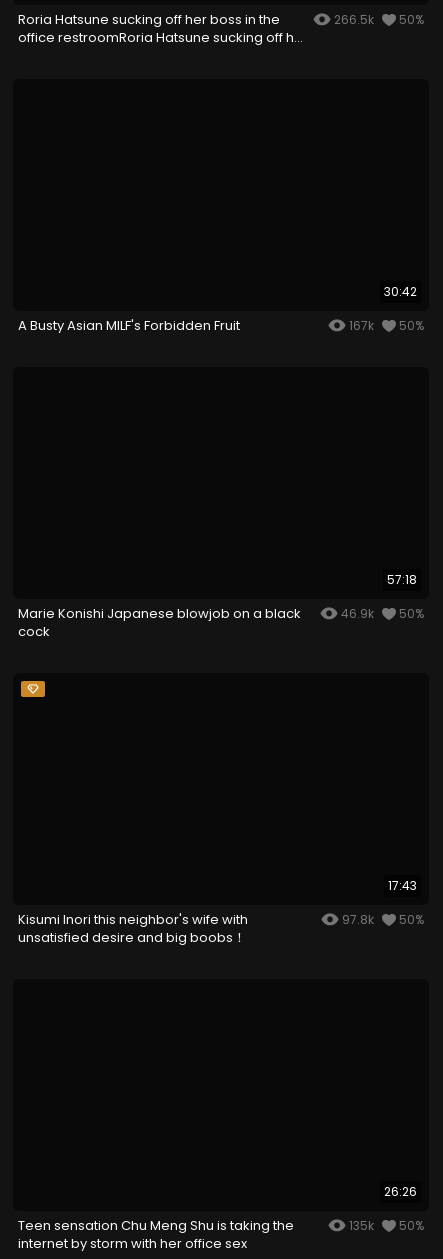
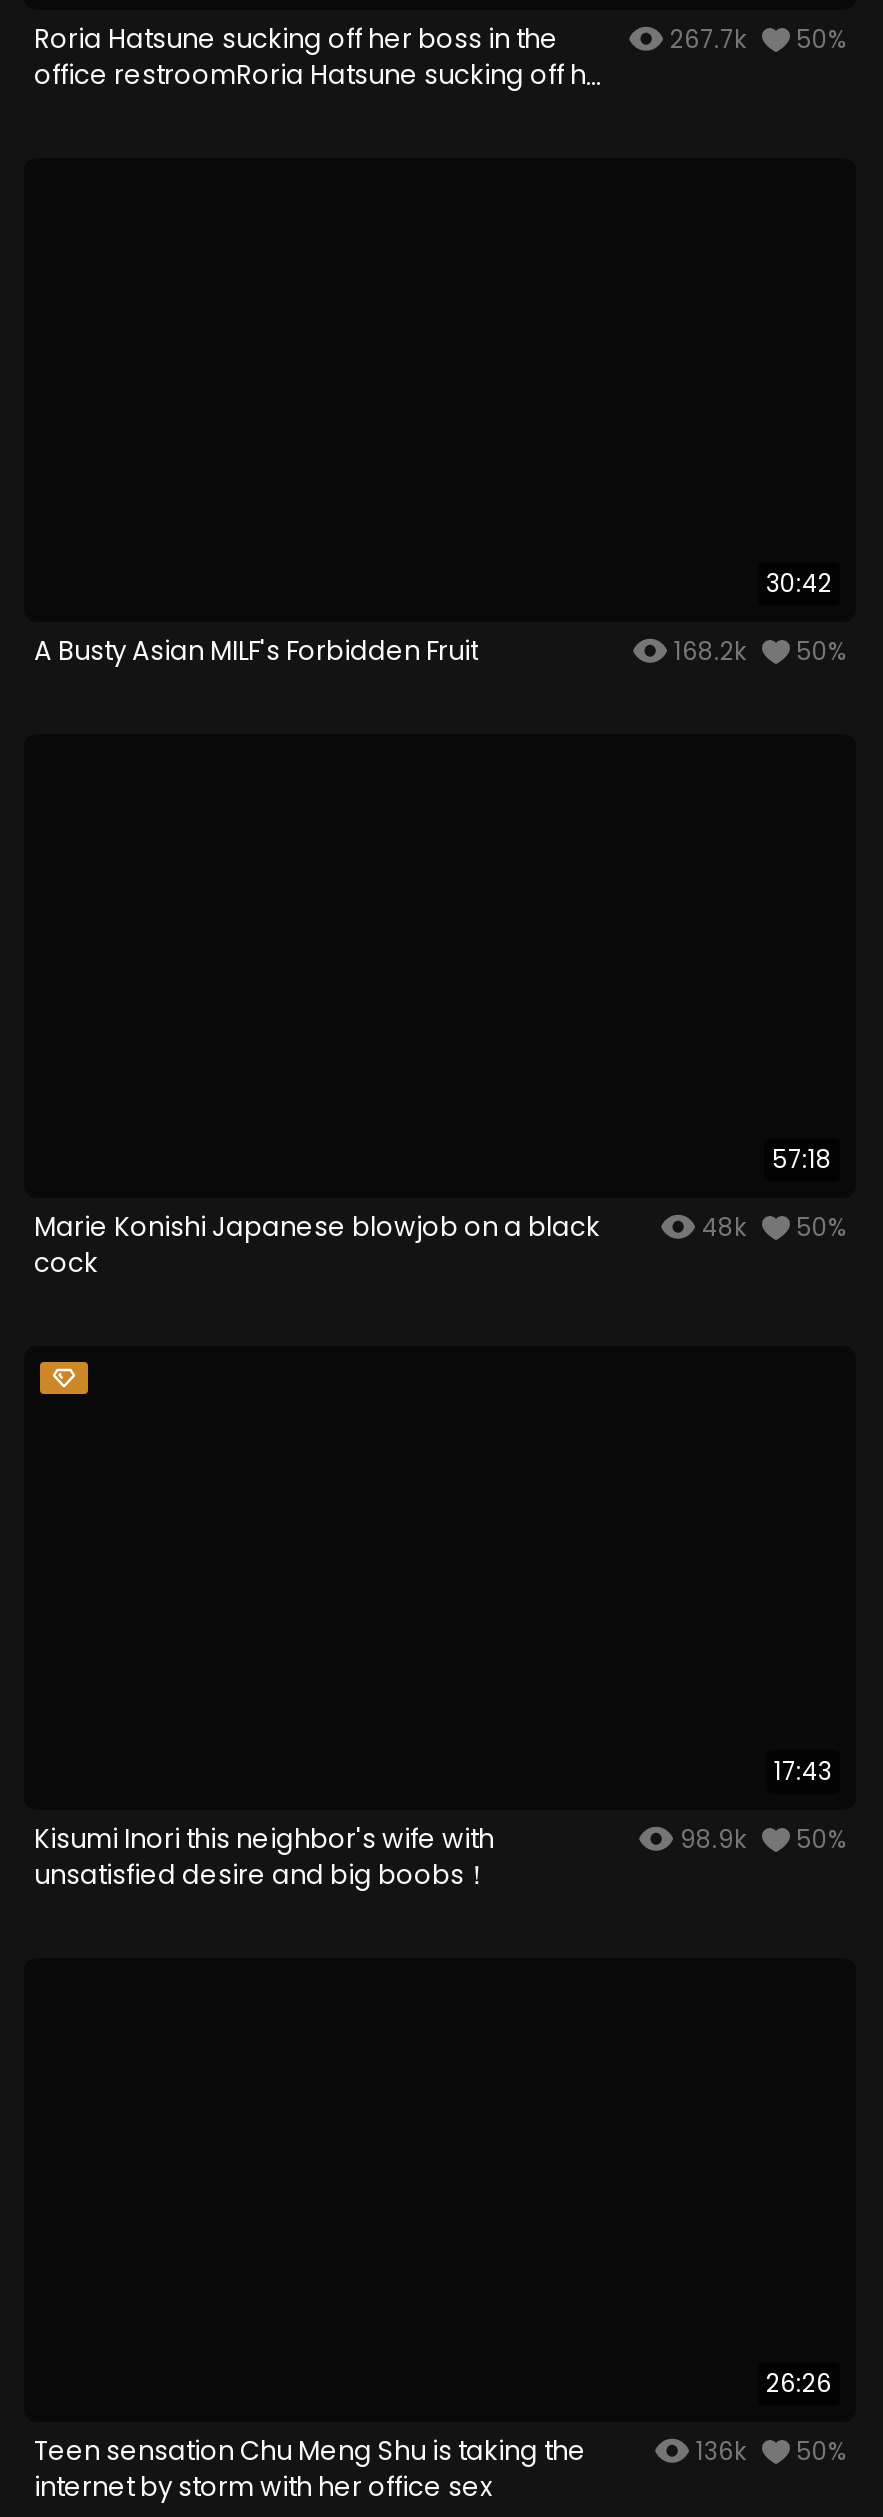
[331,11,424,28] 266.5k 50% -> [664,23,846,57] 267.7k 50%
[346,317,424,334] 167k 50% -> [668,635,846,669] 168.2k 50%
[338,605,424,622] 46.9k 50% -> [696,1210,846,1244] 48k 50%
[339,911,424,928] 97.8k 50% -> [674,1822,846,1856] 98.9k 50%
[346,1217,424,1234] 135k 50% -> [690,2434,846,2468] 136k 50%

